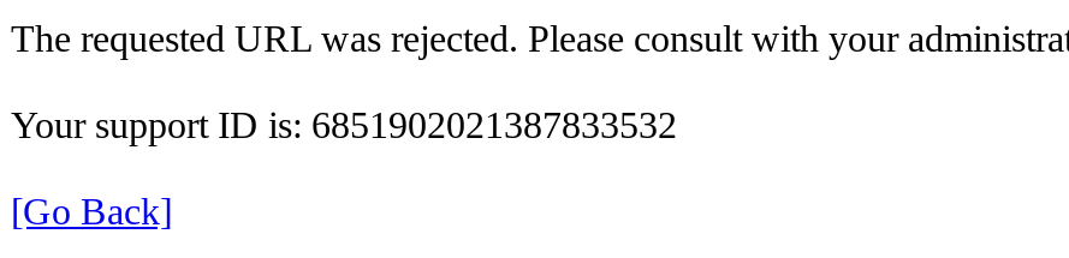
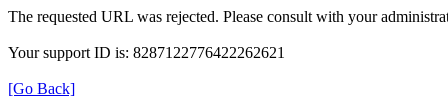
[11,104,677,145] Your support ID is: 6851902021387833532 -> [8,44,285,61] Your support ID is: 8287122776422262621

